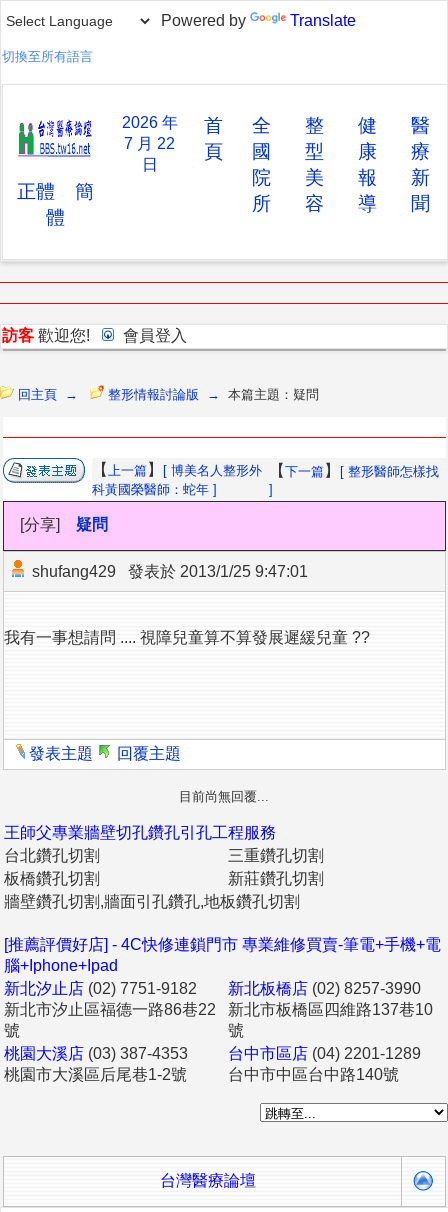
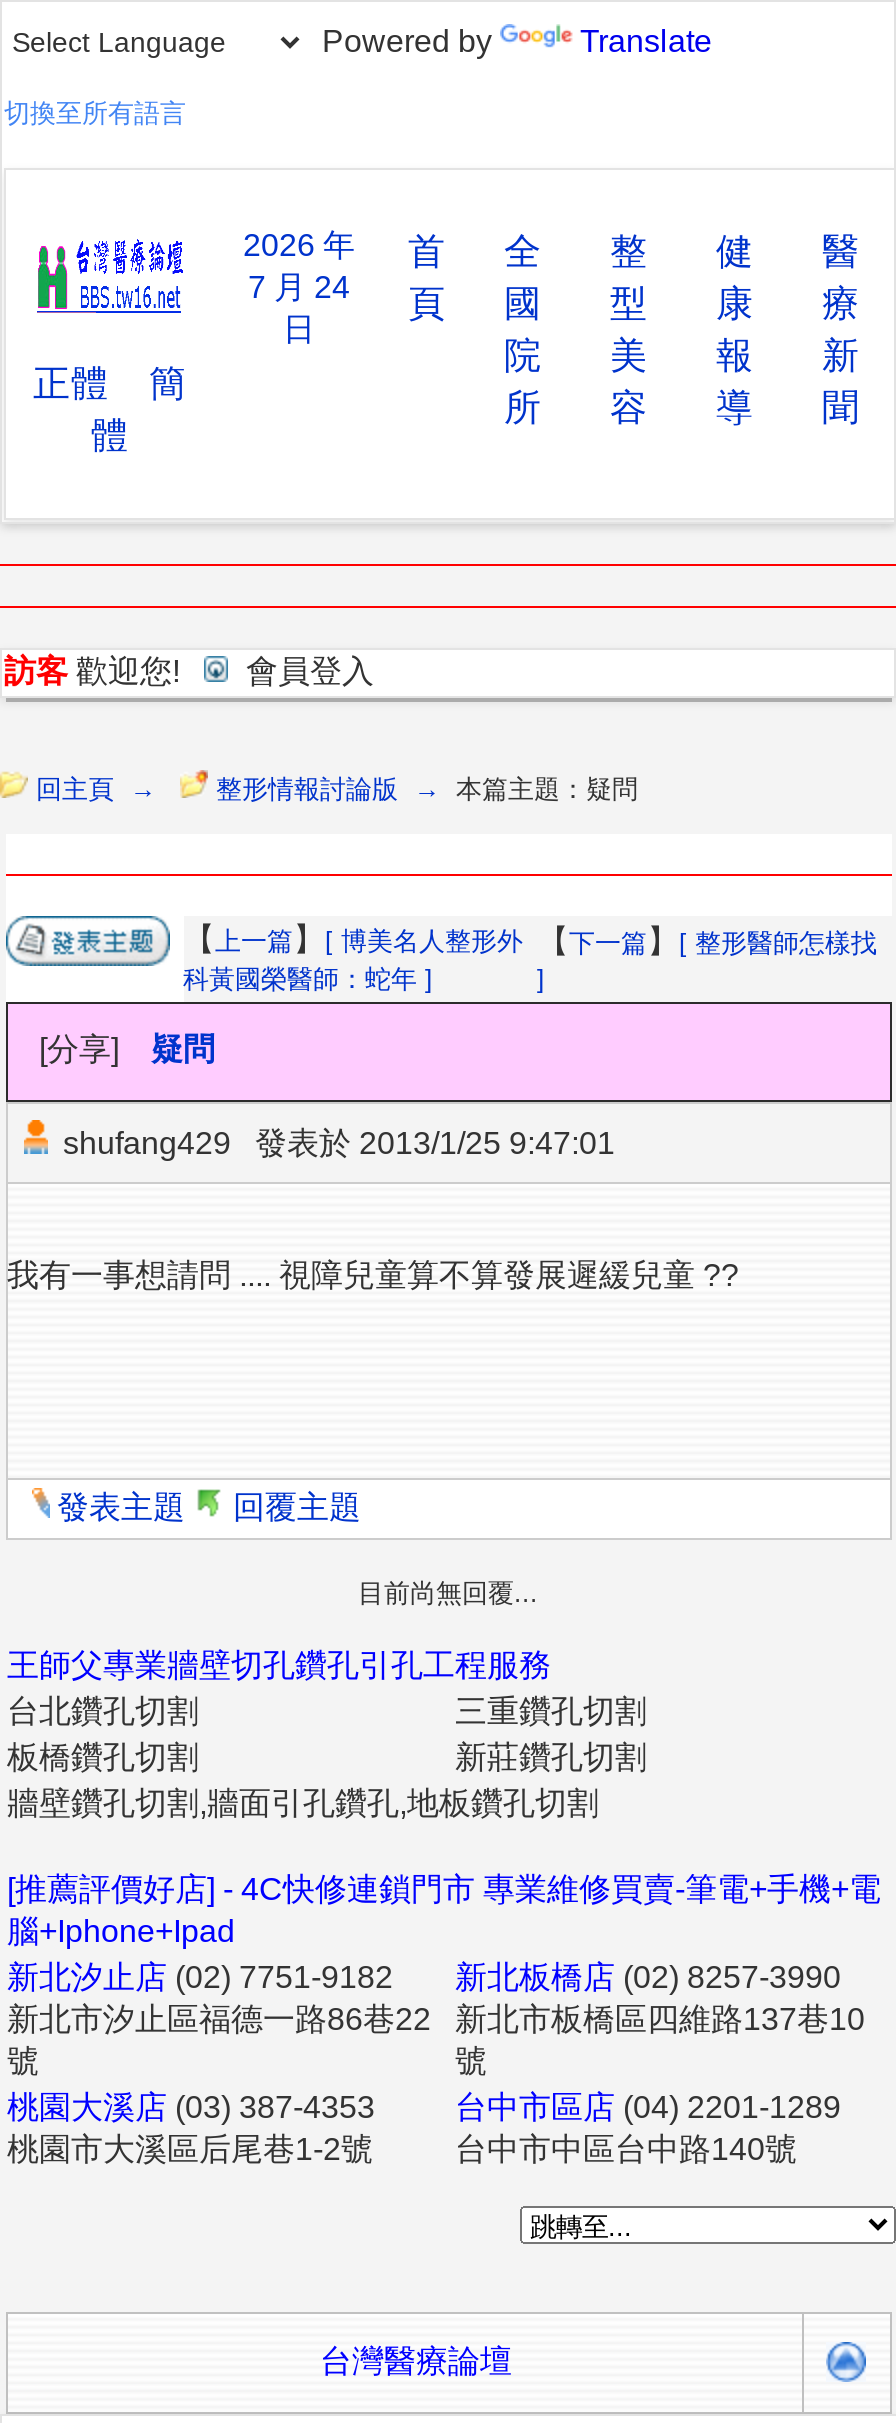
[124,135,175,152] 7 月 22 -> [248,270,350,304] 7 月 24

